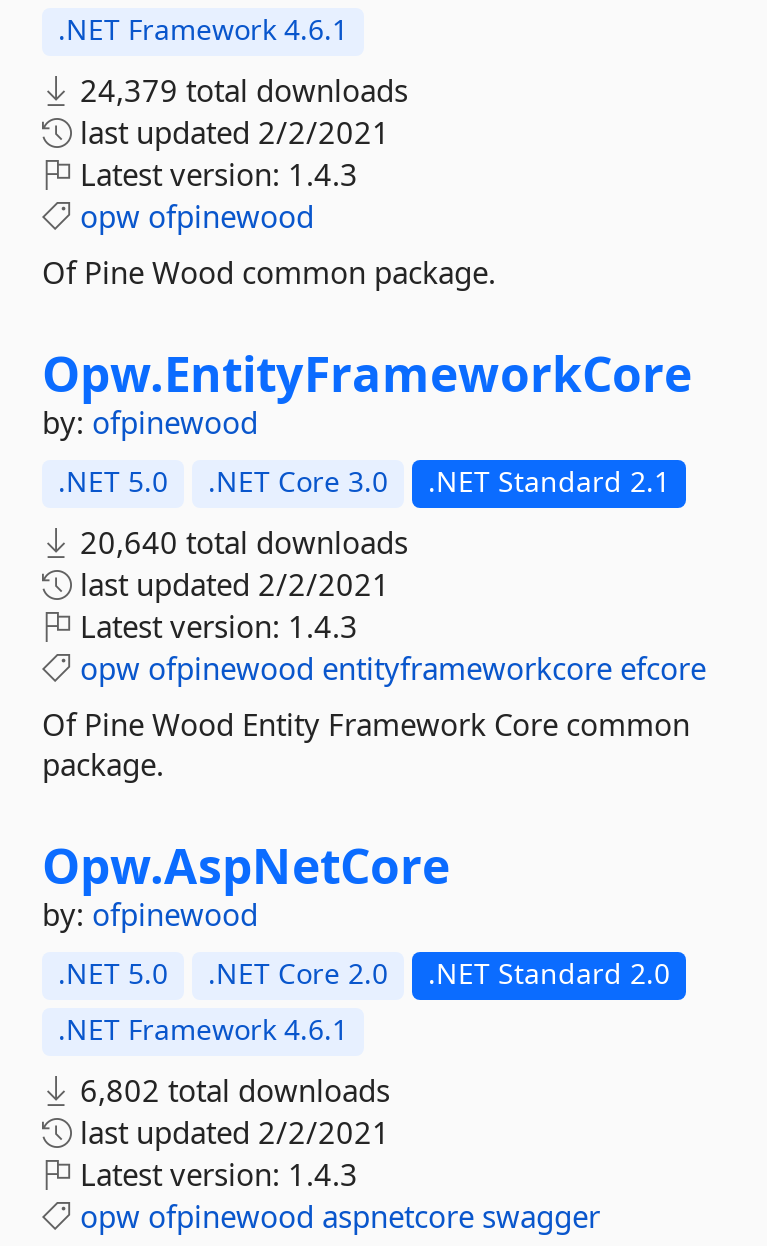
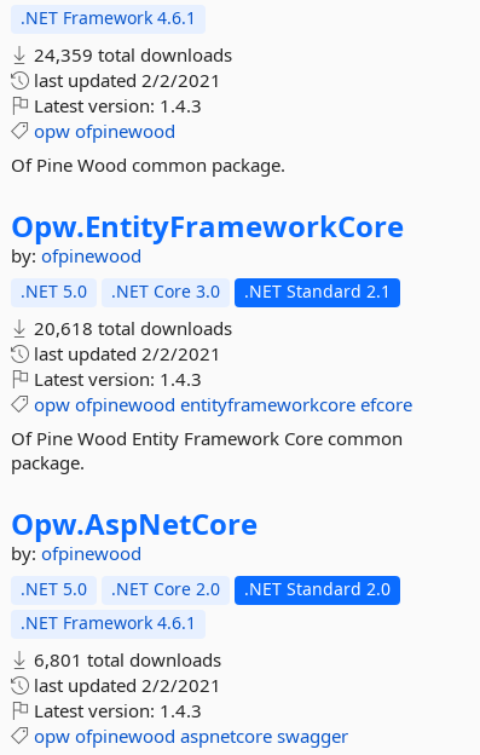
[72,70,408,110] 24,379 total downloads -> [29,42,232,67] 24,359 total downloads
[72,522,408,562] 20,640 total downloads -> [29,316,232,340] 20,618 total downloads
[72,1070,390,1110] 6,802 total downloads -> [29,647,221,672] 6,801 total downloads

